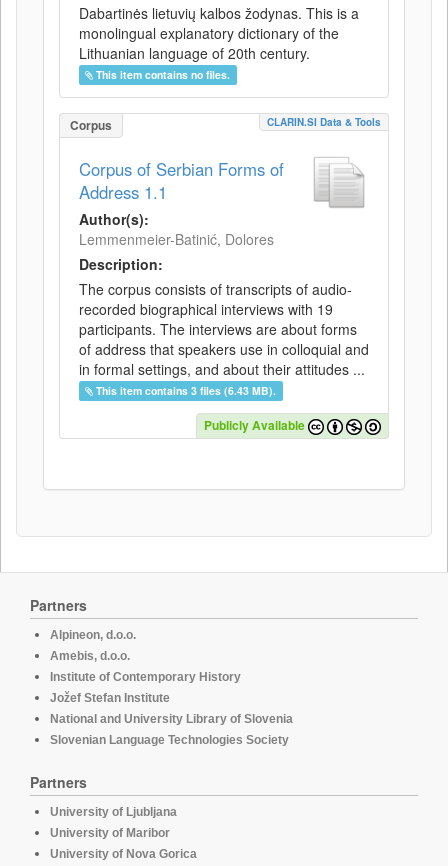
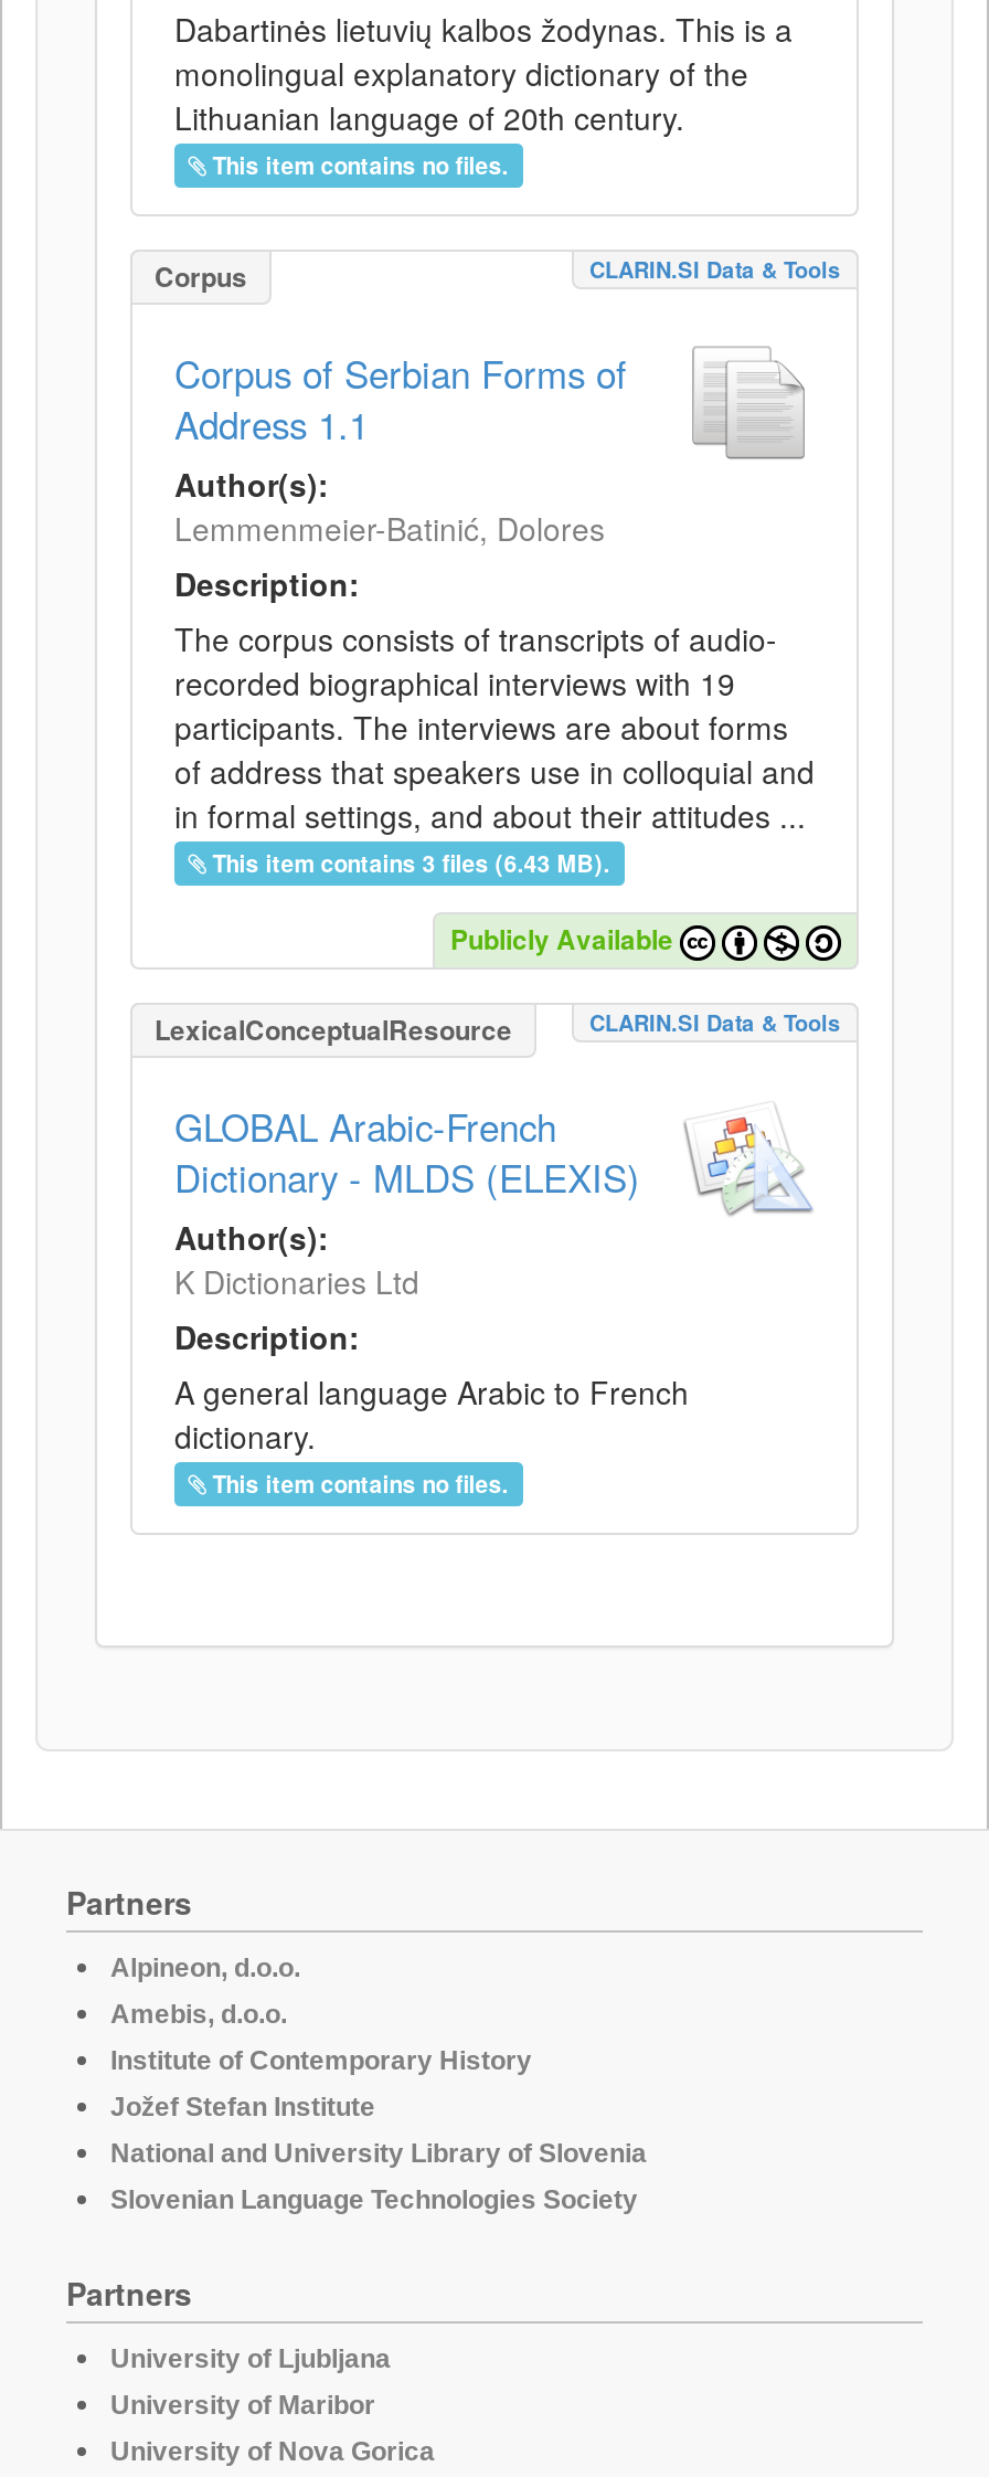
none -> [148,1007,841,1500] [image] | LexicalConceptualResource | CLARIN.SI Data & Tools | GLOBAL Arabic-French | Dictionary - MLDS (ELEXIS) | Author(s): | K Dictionaries Ltd | Description: | A general language Arabic to French | dictionary. | This item contains no files.

